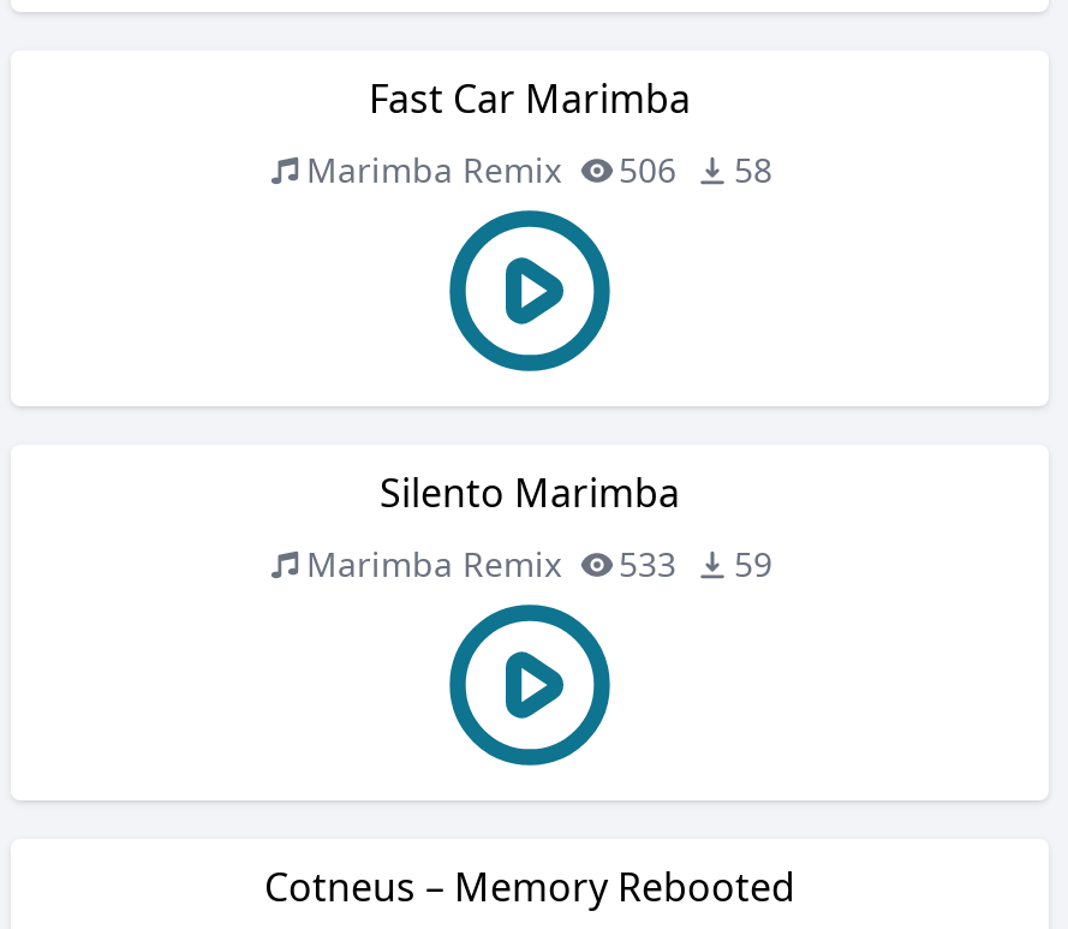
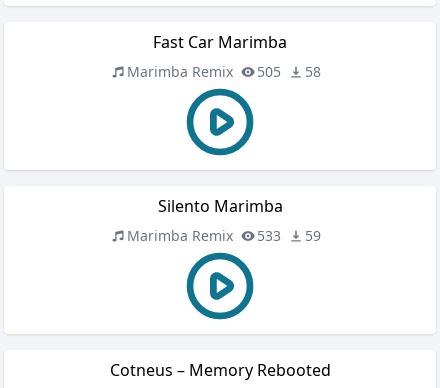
[306,147,772,192] Marimba Remix 506 58 -> [127,62,321,81] Marimba Remix 505 58

